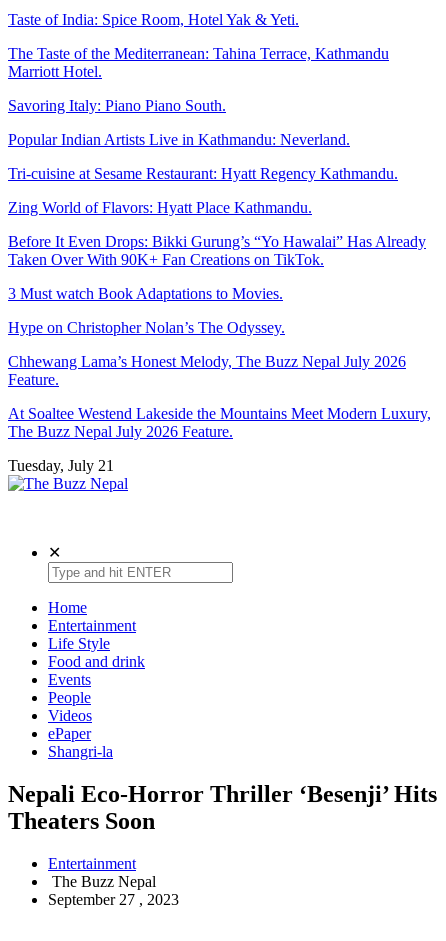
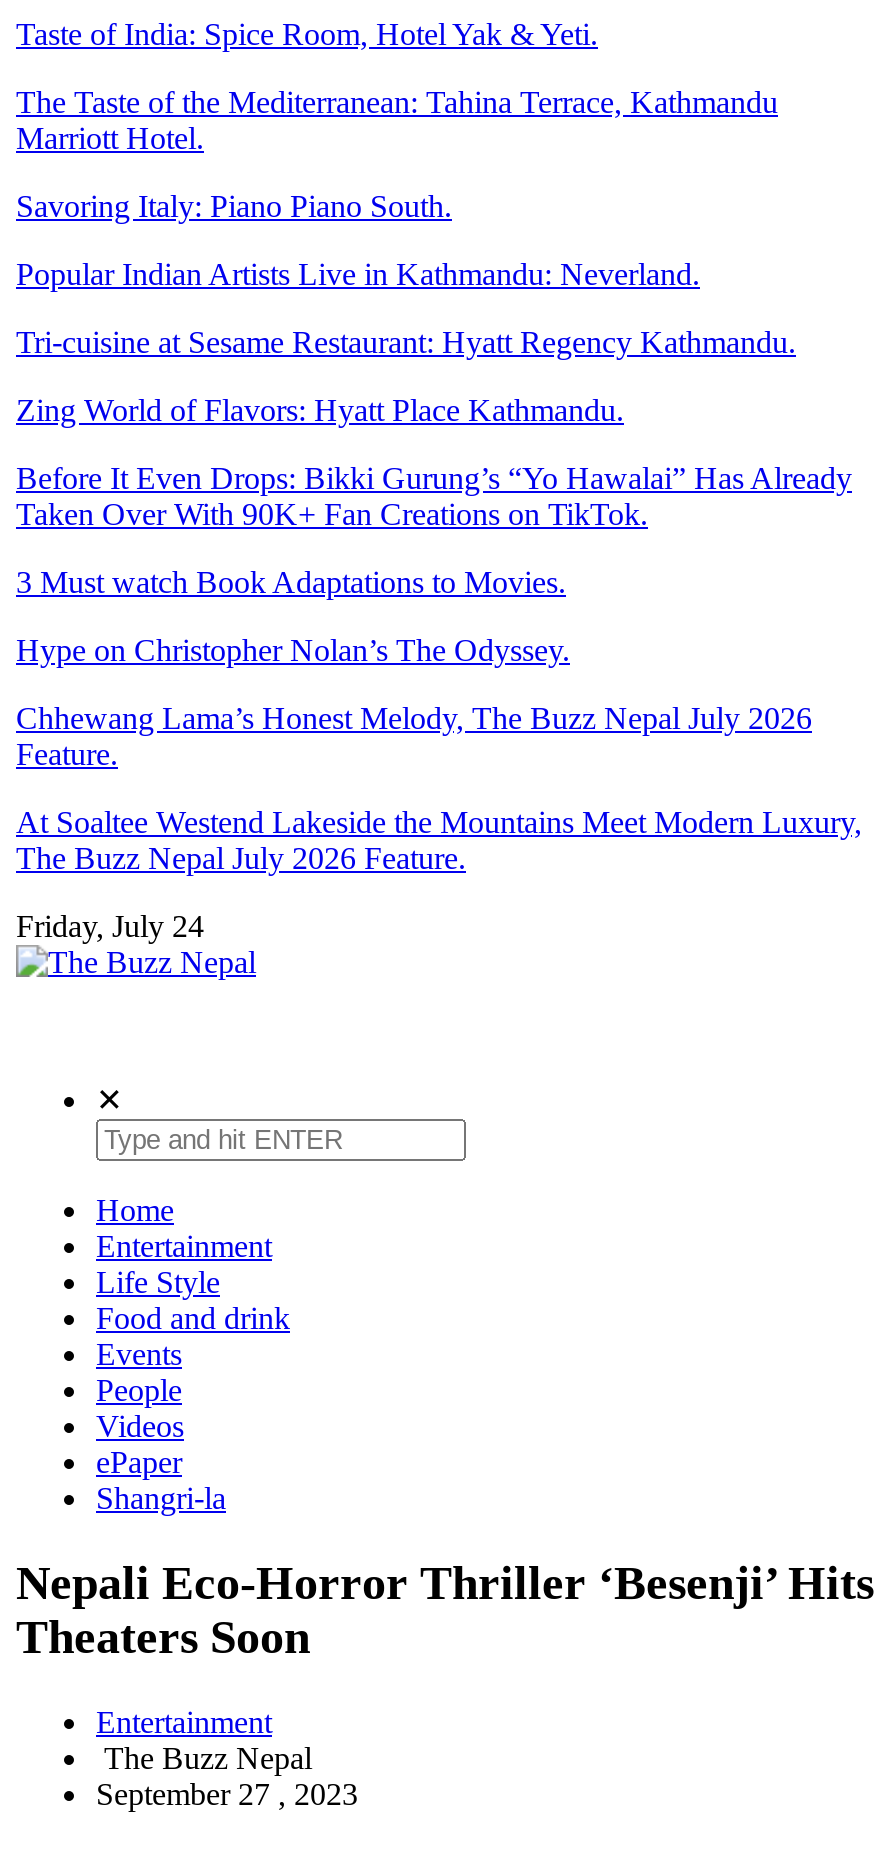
[8,457,114,474] Tuesday, July 21 -> [16,909,204,943] Friday, July 24

